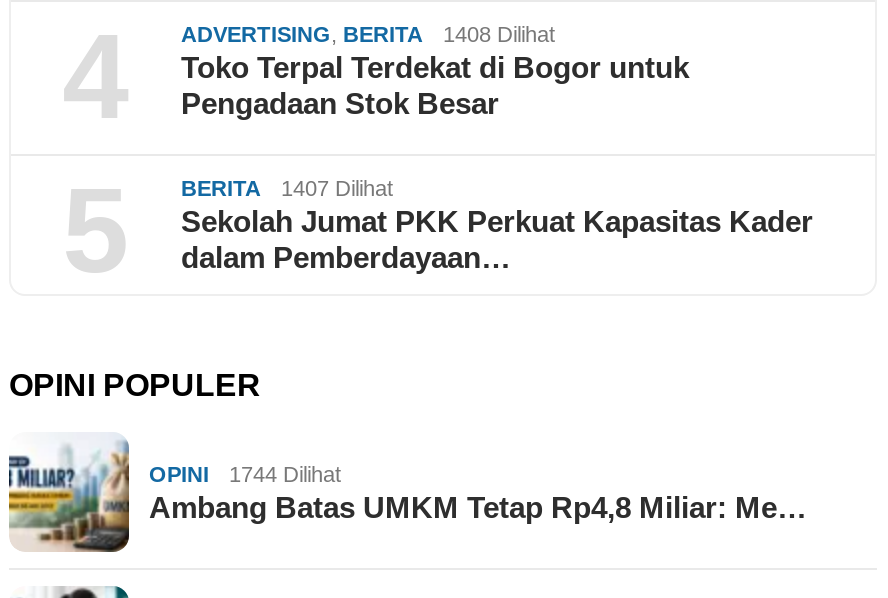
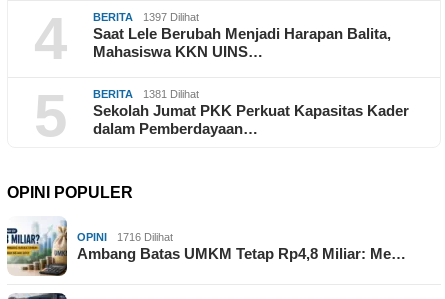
[181,22,689,120] ADVERTISING, BERITA | 1408 Dilihat | Toko Terpal Terdekat di Bogor untuk | Pengadaan Stok Besar -> [93,11,391,60] BERITA | 1397 Dilihat | Saat Lele Berubah Menjadi Harapan Balita, | Mahasiswa KKN UINS…
[181,176,393,200] BERITA 1407 Dilihat -> [93,88,199,100] BERITA 1381 Dilihat
[149,462,341,486] OPINI 1744 Dilihat -> [77,231,173,243] OPINI 1716 Dilihat

